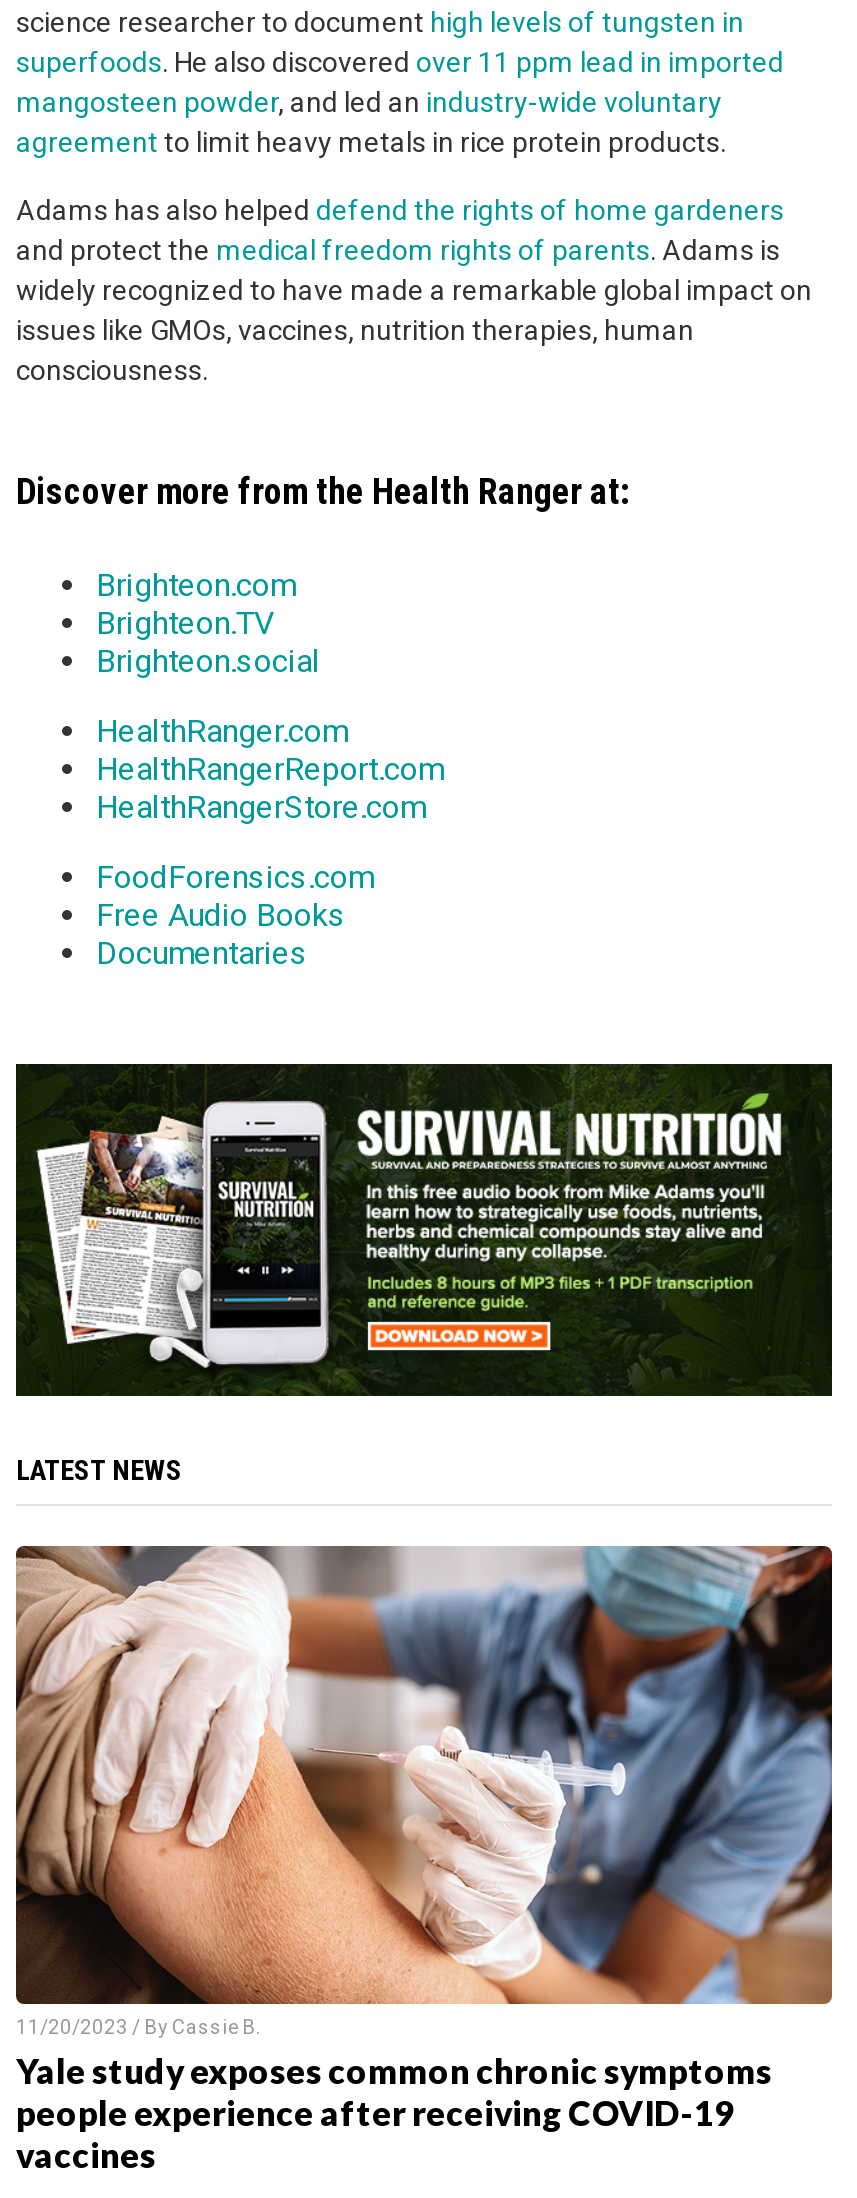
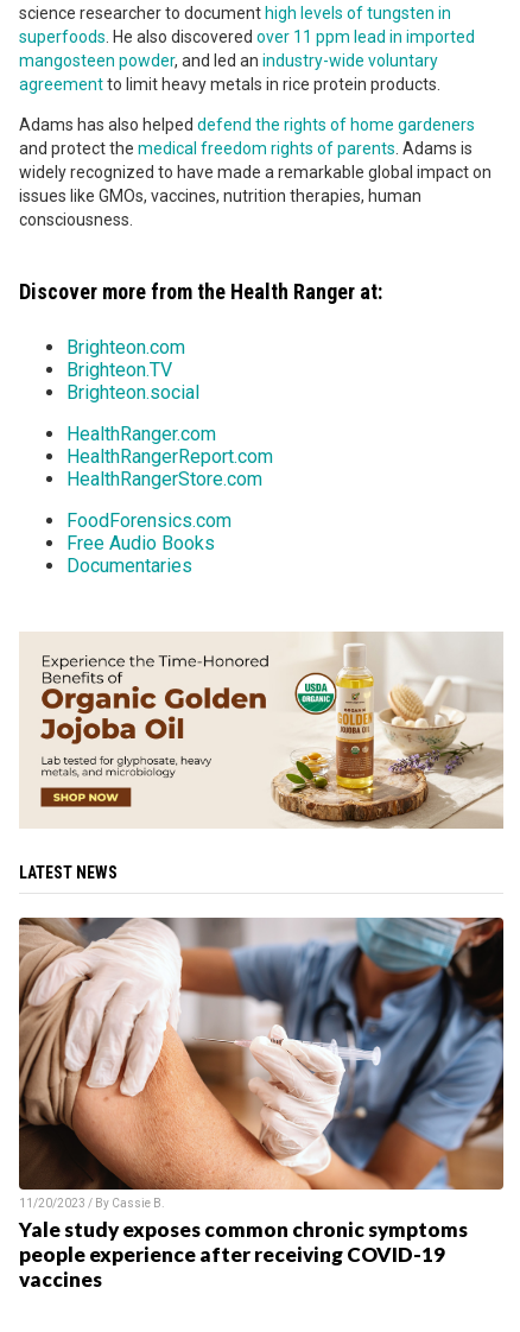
[14,1062,834,1398] [image] -> [19,632,503,830] [image]

